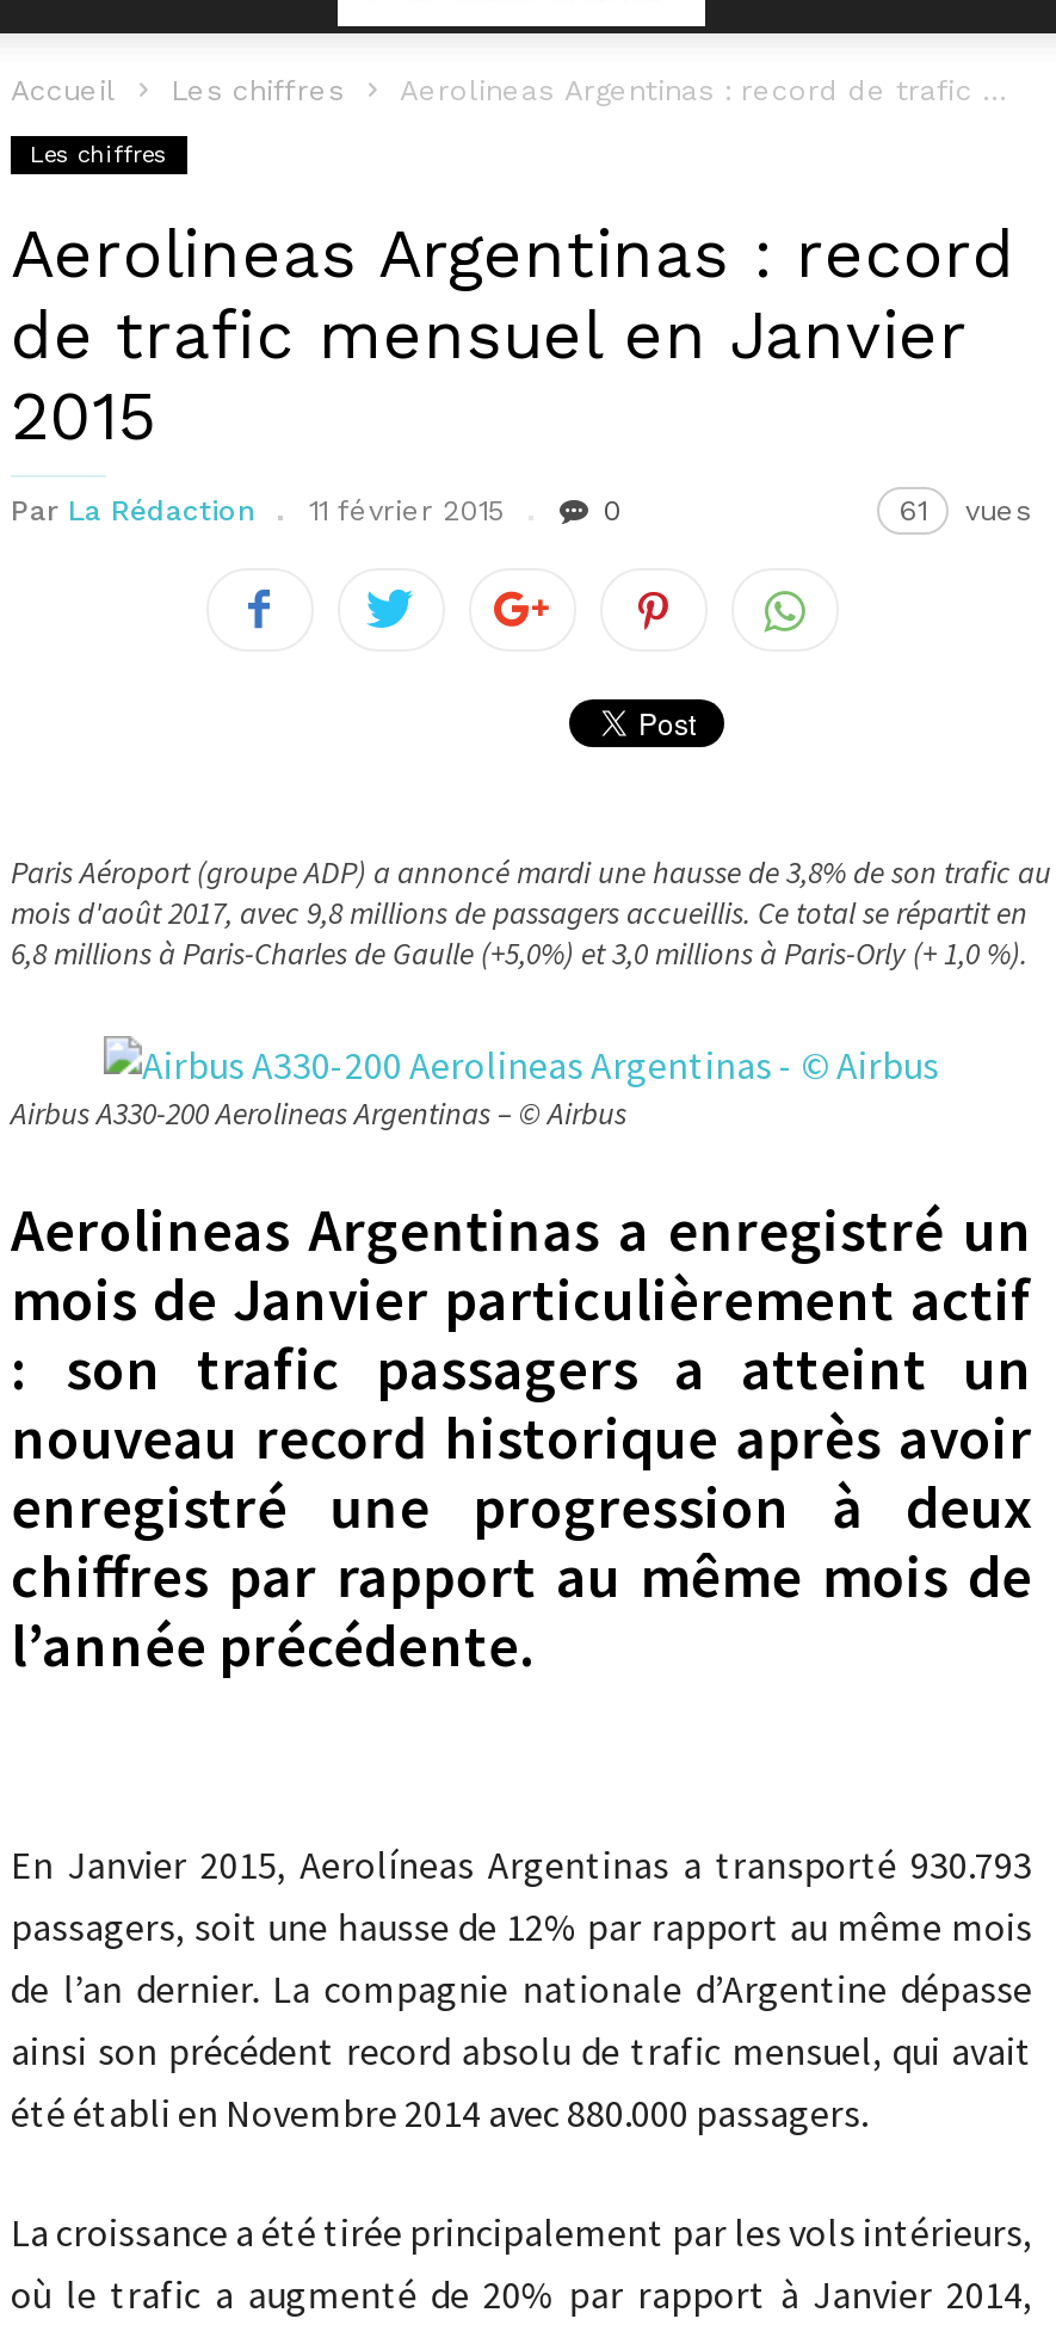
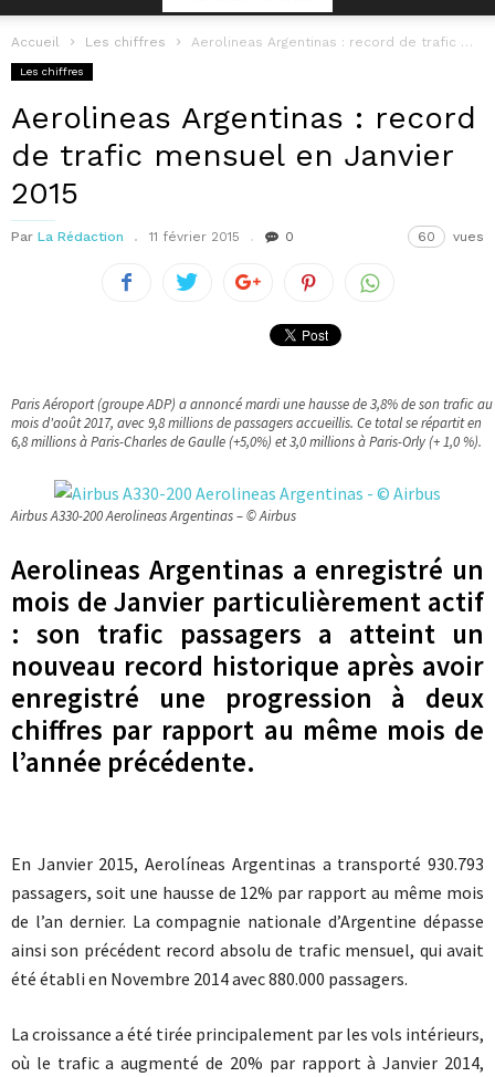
[898,494,1032,528] 61 vues -> [418,229,484,244] 60 vues

